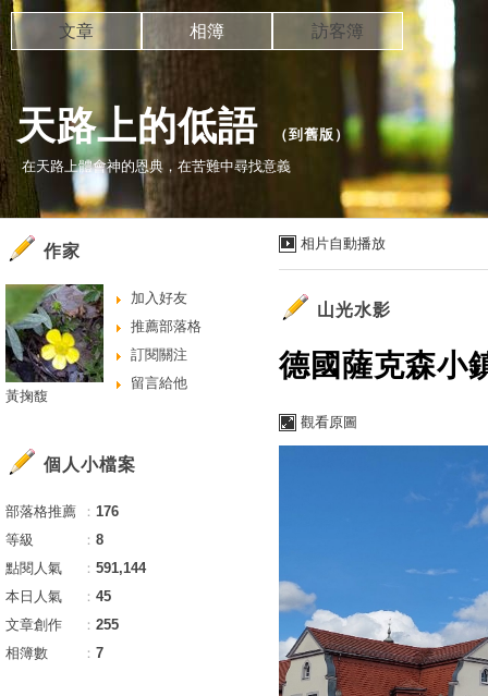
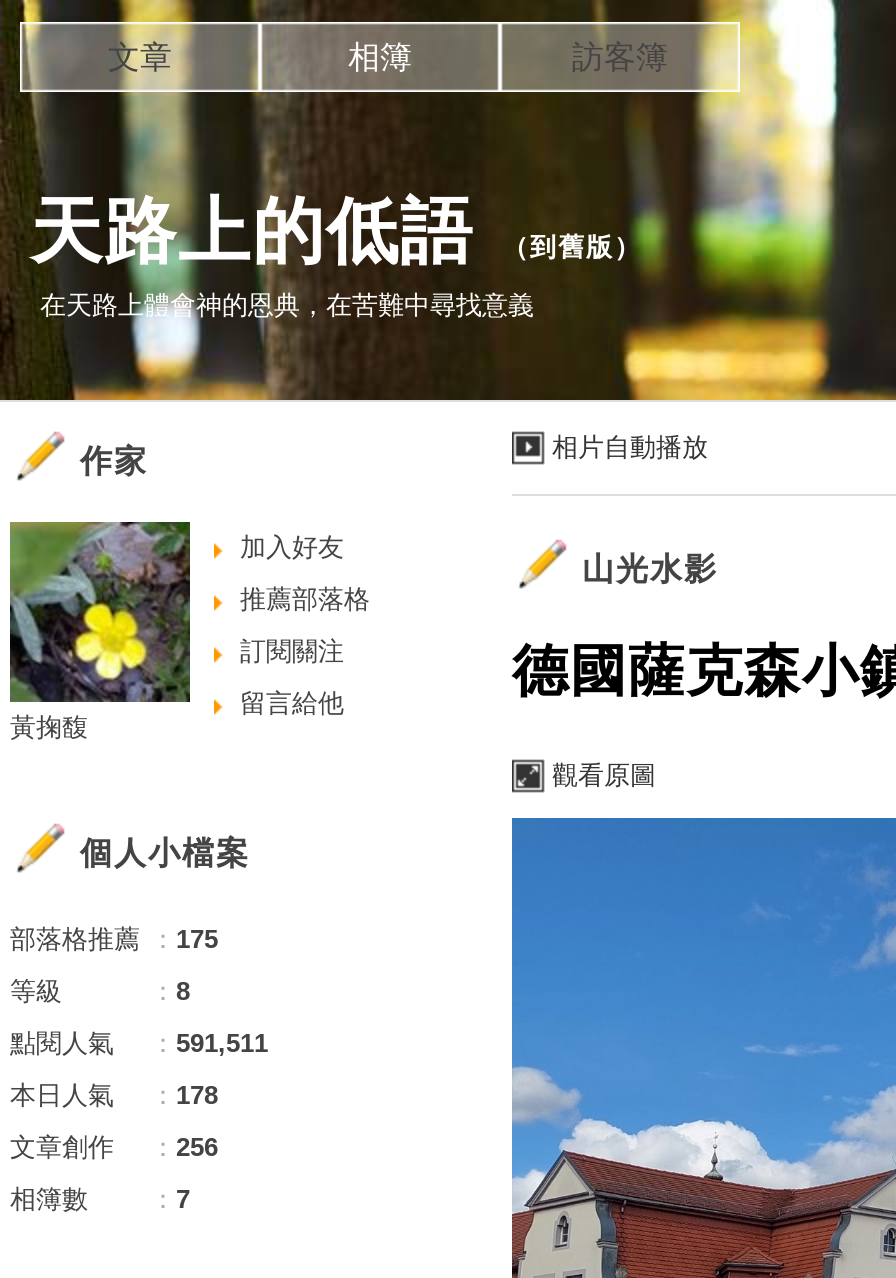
[5,503,119,520] 部落格推薦 ：176 -> [10,924,218,954] 部落格推薦 ：175
[5,560,146,576] 點閱人氣 ：591,144 -> [10,1028,268,1058] 點閱人氣 ：591,511
[5,588,111,605] 本日人氣 ：45 -> [10,1080,218,1110] 本日人氣 ：178
[5,616,119,633] 文章創作 ：255 -> [10,1132,218,1162] 文章創作 ：256

